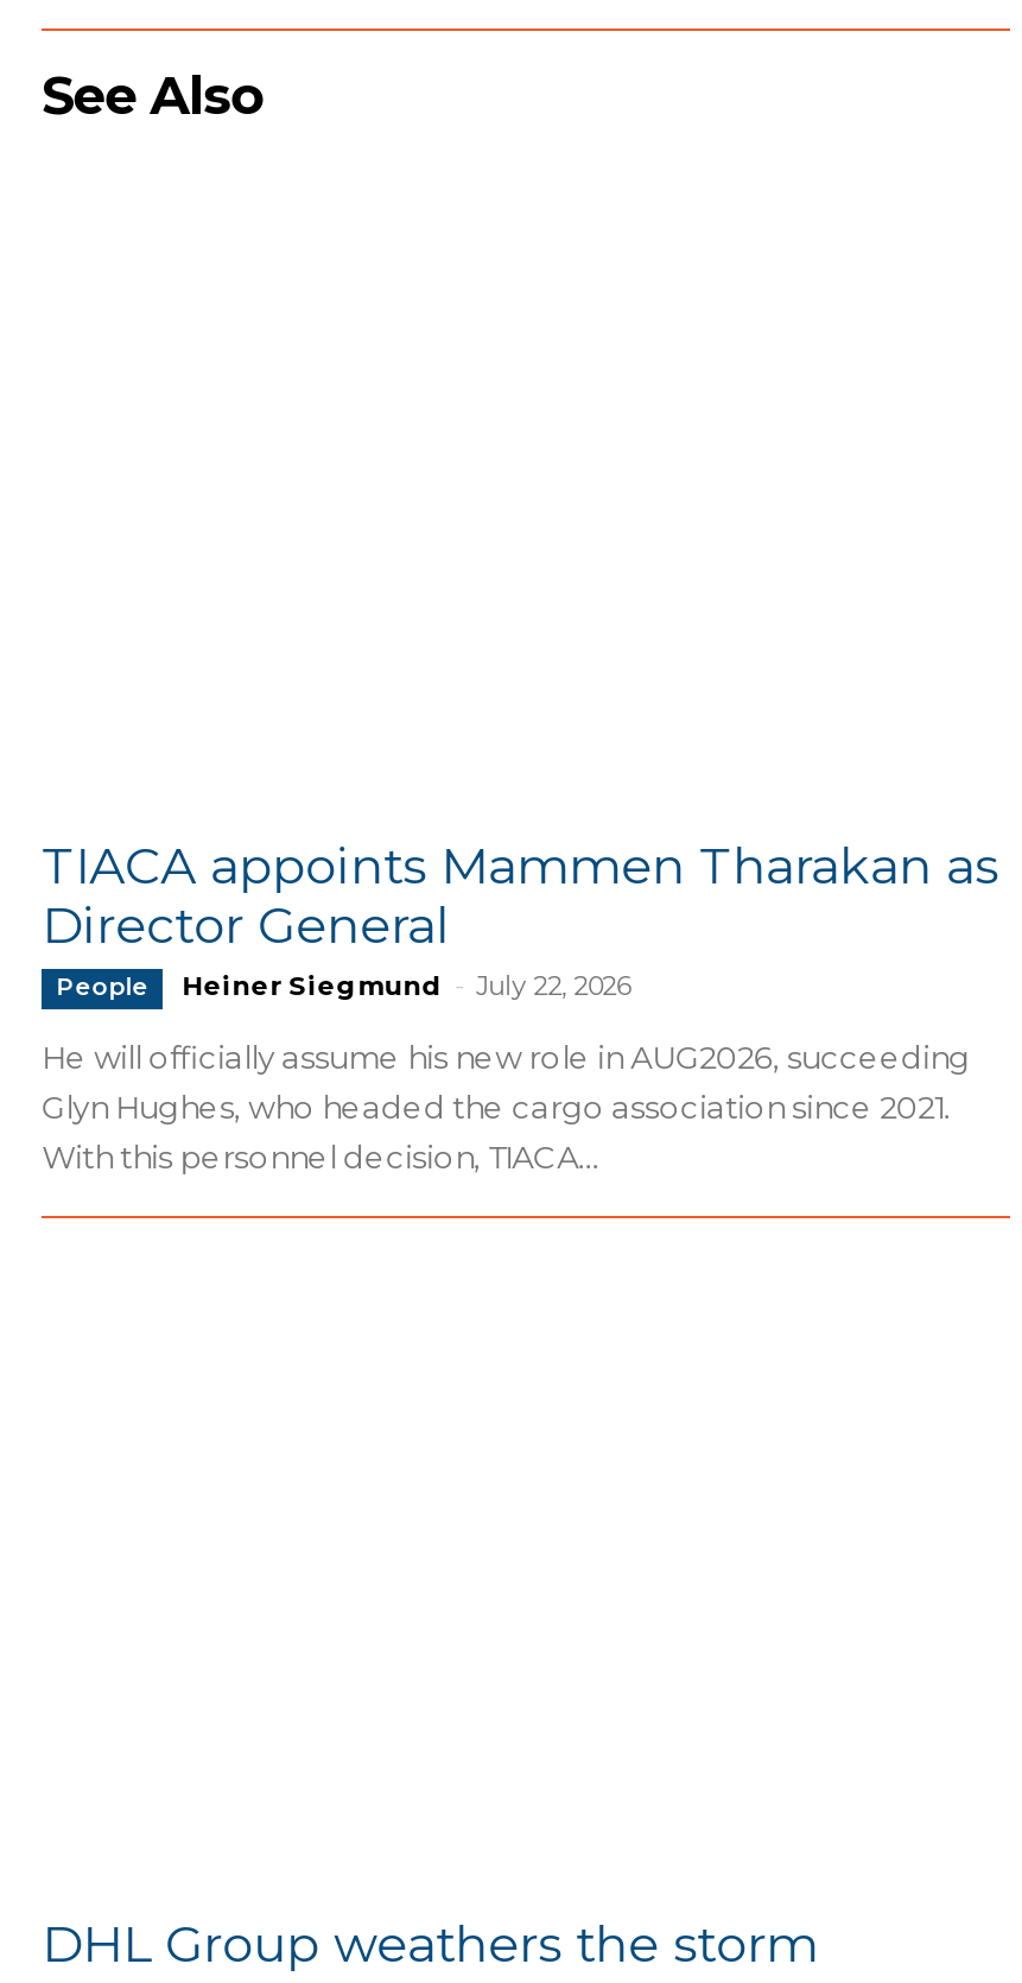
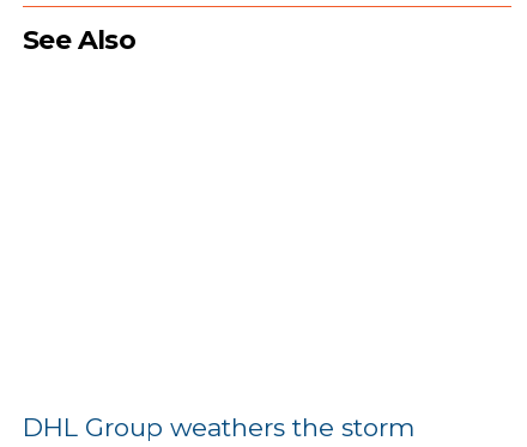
[42,837,999,1176] TIACA appoints Mammen Tharakan as | Director General | People | Heiner Siegmund - July 22, 2026 | He will officially assume his new role in AUG2026, succeeding | Glyn Hughes, who headed the cargo association since 2021. | With this personnel decision, TIACA... -> none

